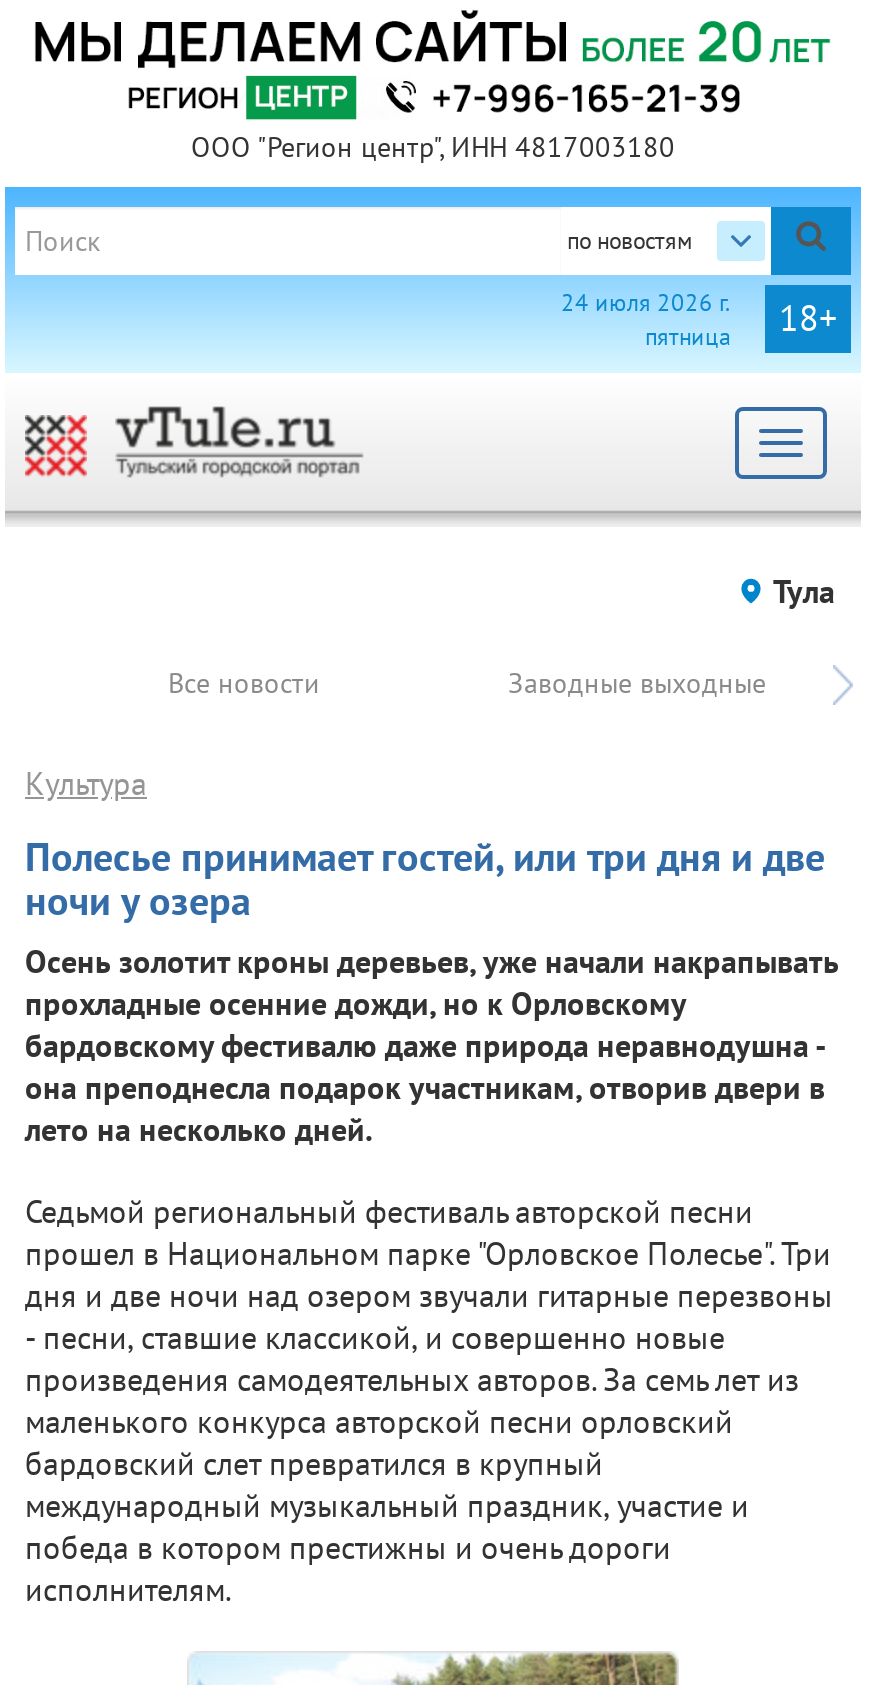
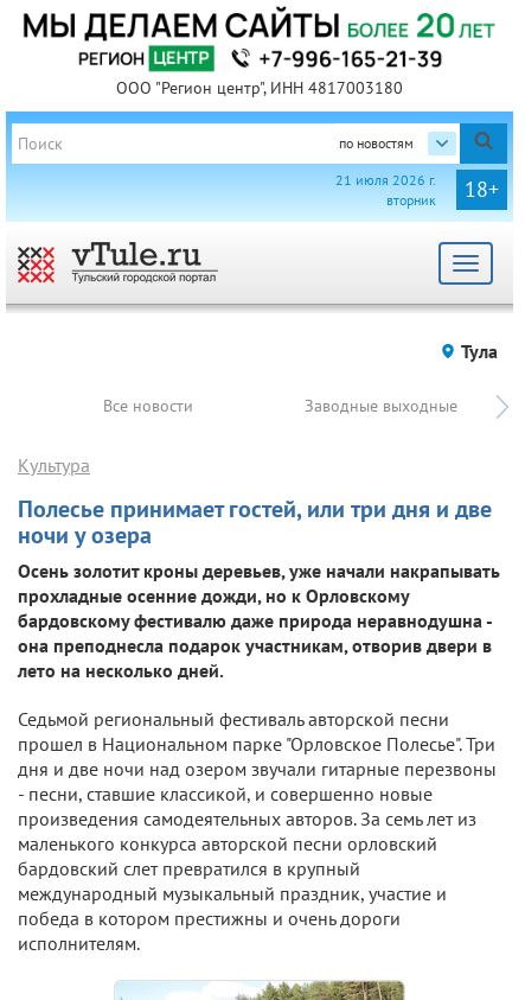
[561,287,731,351] 24 июля 2026 г. | пятница -> [335,171,436,209] 21 июля 2026 г. | вторник

